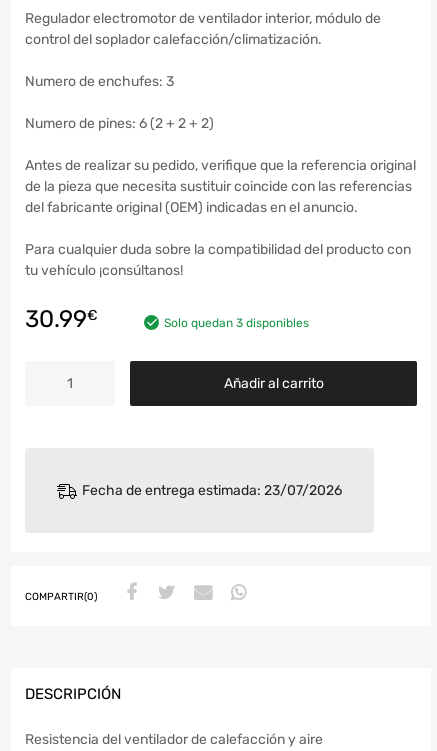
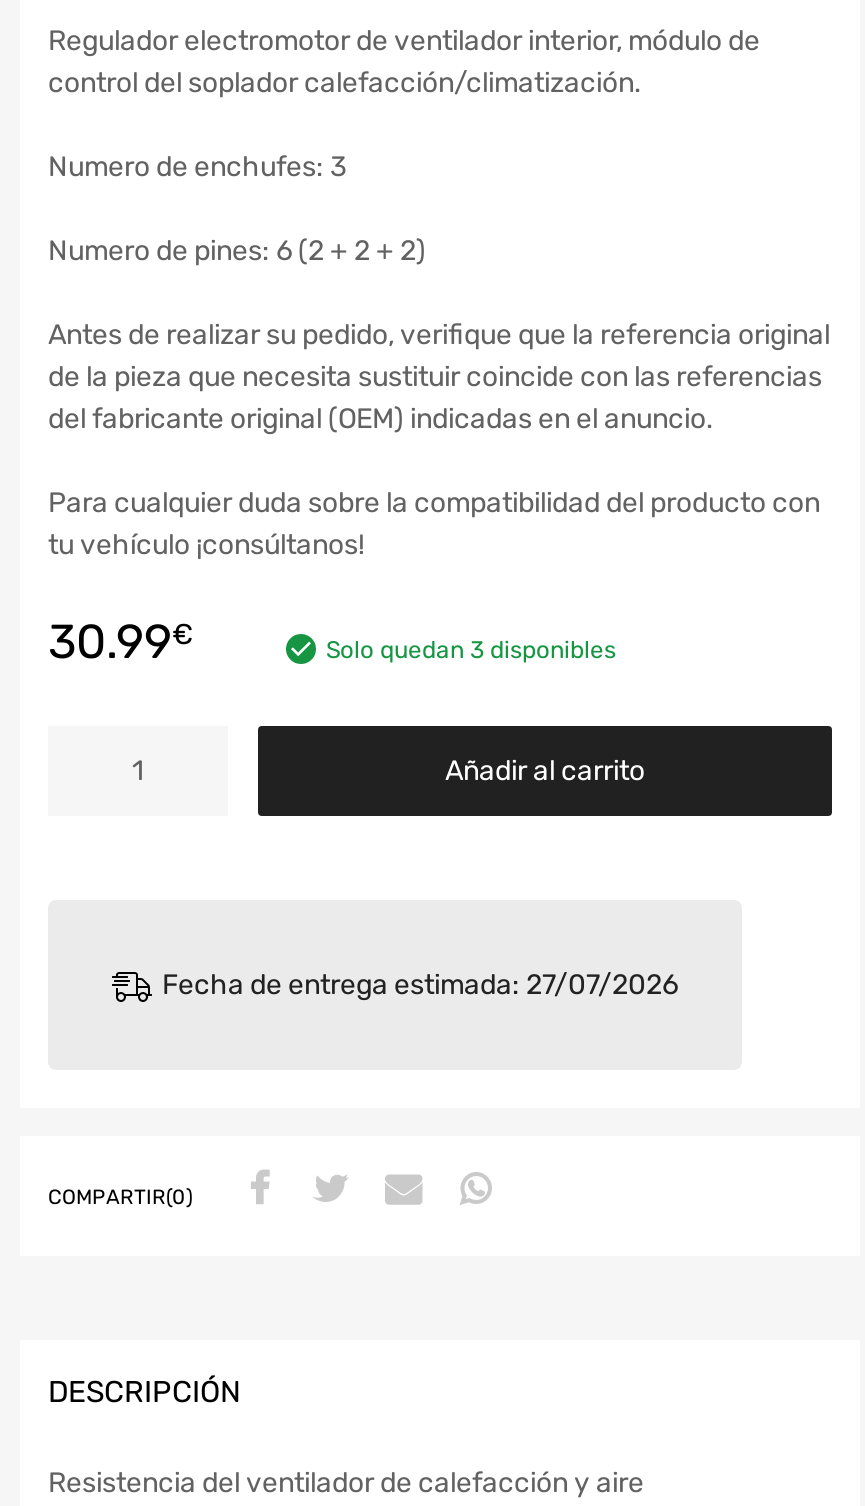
[82,482,342,499] Fecha de entrega estimada: 23/07/2026 -> [162,968,678,1002] Fecha de entrega estimada: 27/07/2026

